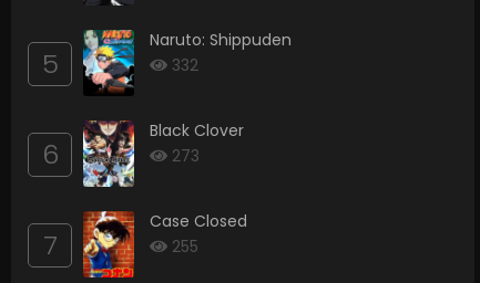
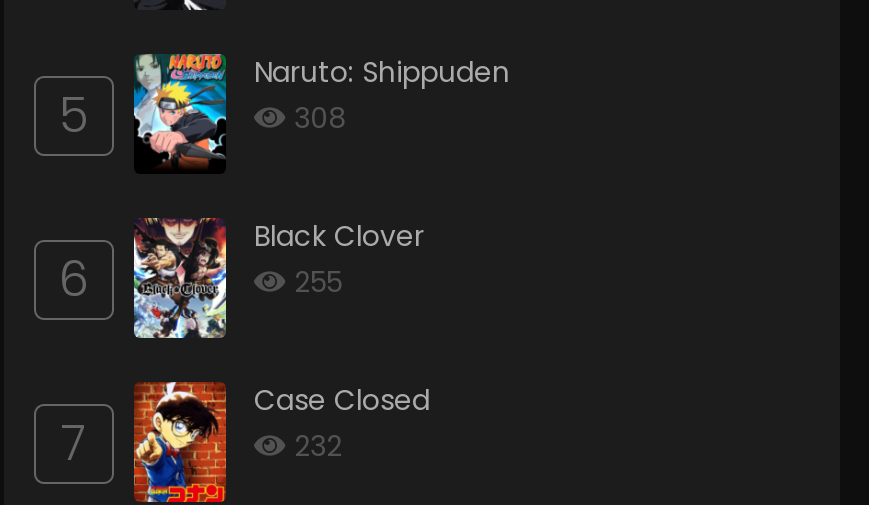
[172,54,198,76] 332 -> [294,98,346,138] 308
[172,145,200,167] 273 -> [294,262,342,302] 255
[172,236,198,258] 255 -> [294,426,342,466] 232

